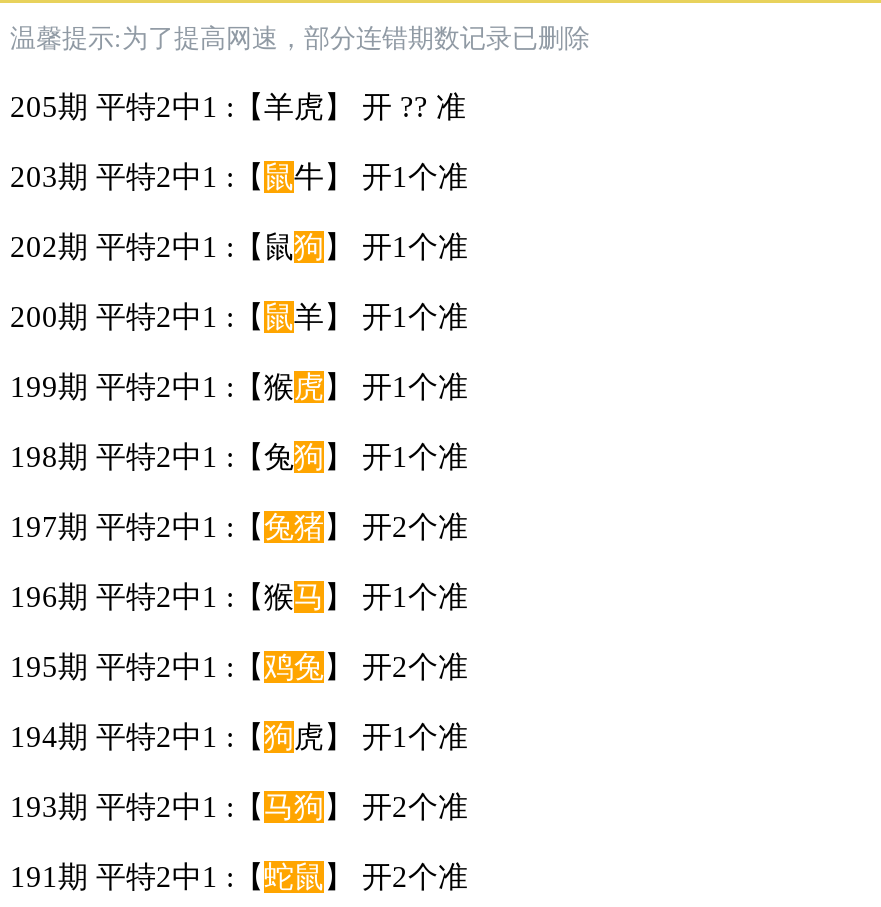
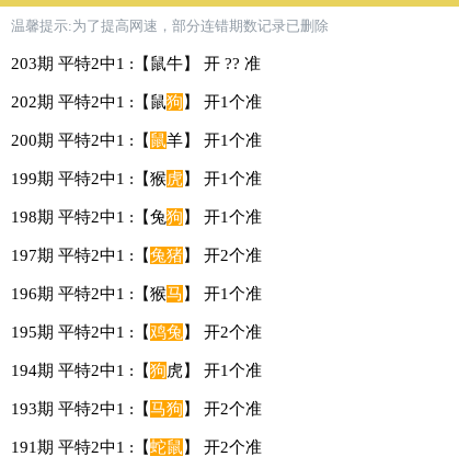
[10,90,468,192] 205期 平特2中1 :【羊虎】 开 ?? 准 | 203期 平特2中1 :【鼠牛】 开1个准 -> [11,54,261,72] 203期 平特2中1 :【鼠牛】 开 ?? 准

